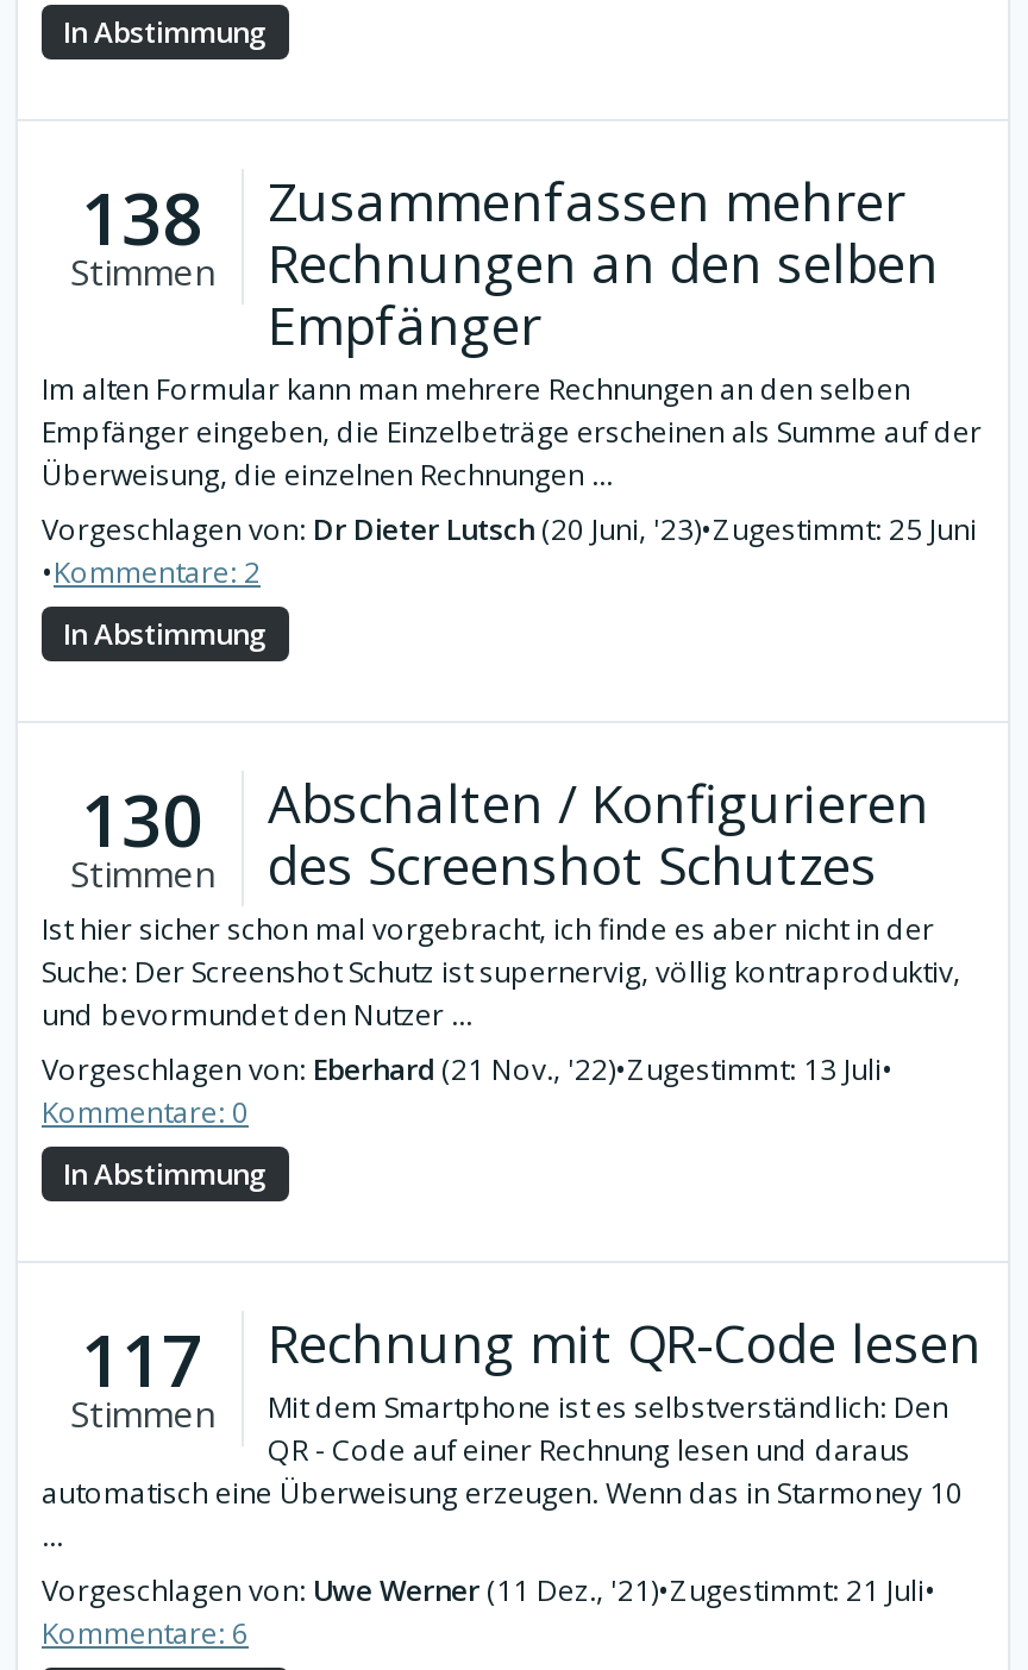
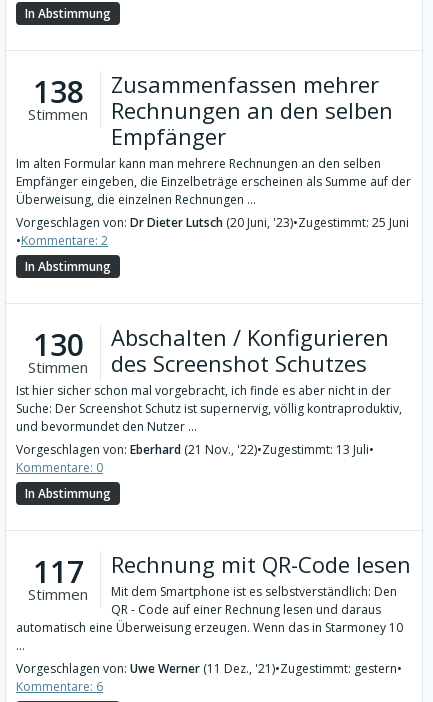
[42,1570,936,1611] Vorgeschlagen von: Uwe Werner (11 Dez., '21) •Zugestimmt: 21 Juli• -> [16,660,402,677] Vorgeschlagen von: Uwe Werner (11 Dez., '21) •Zugestimmt: gestern•

